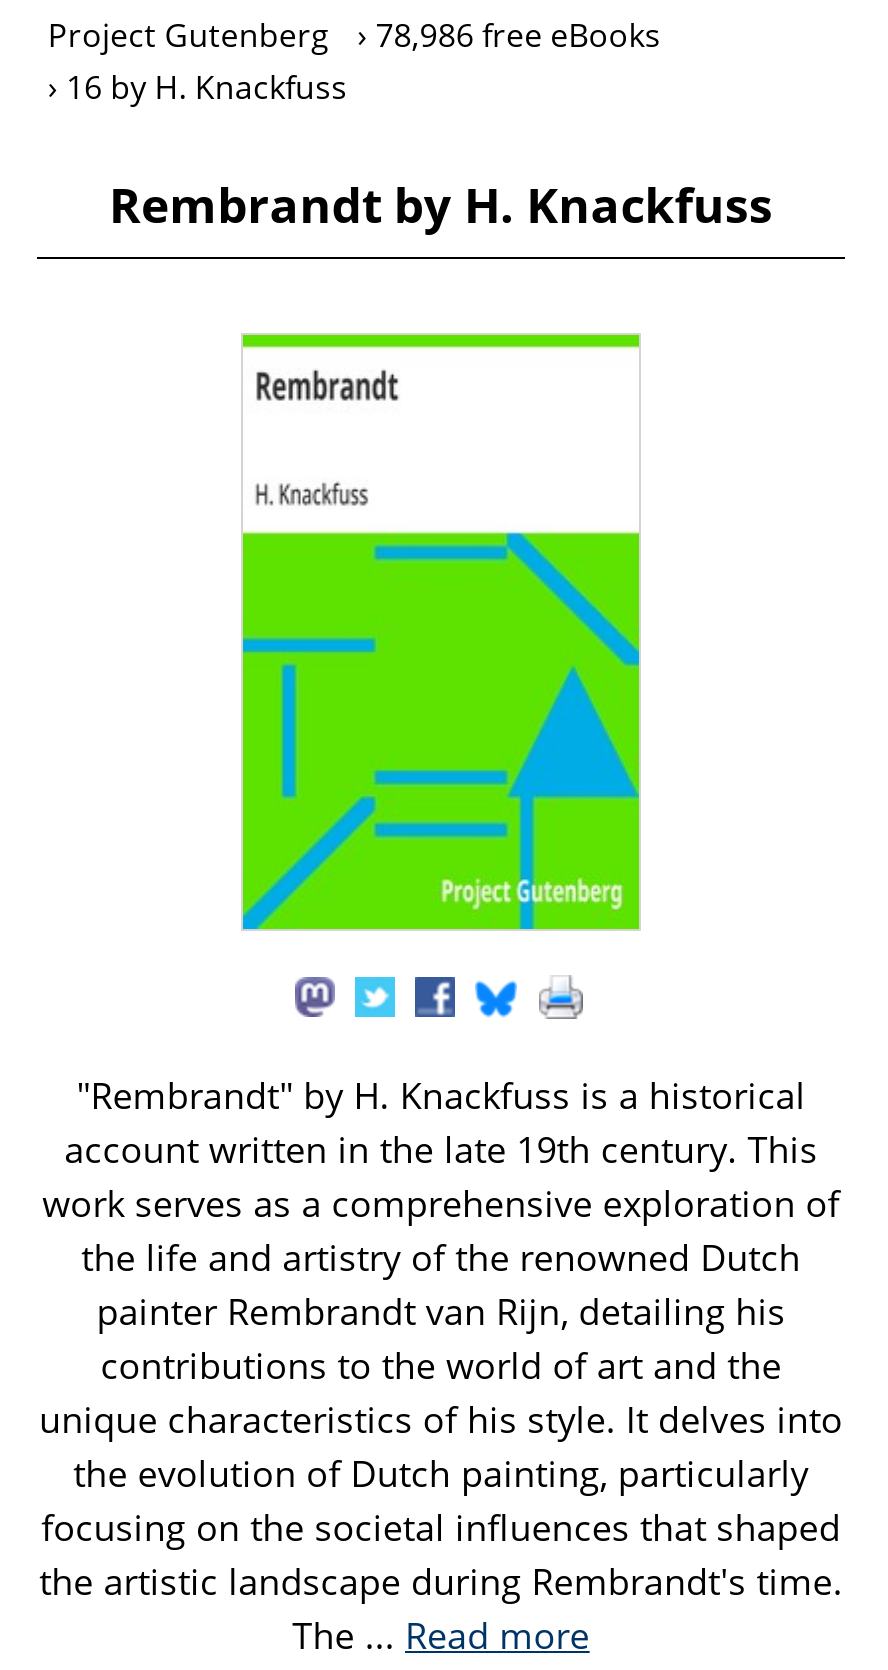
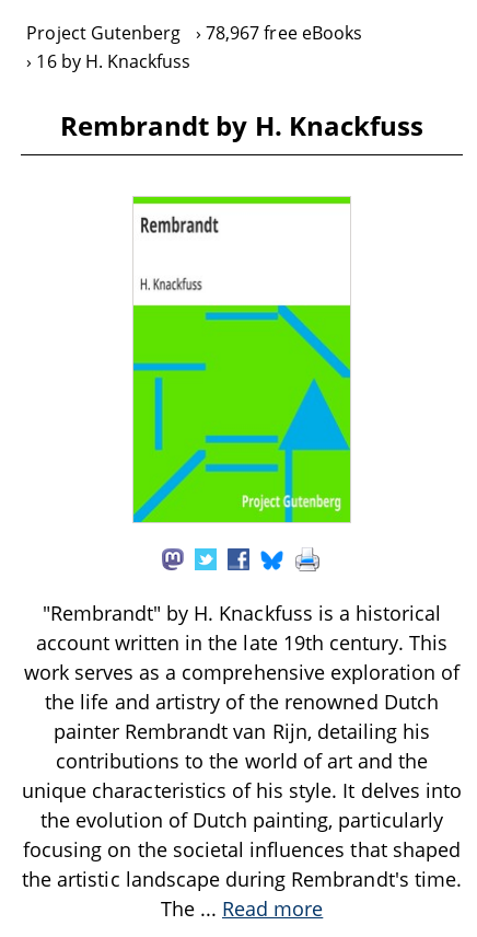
[48,13,661,57] Project Gutenberg 78,986 free eBooks -> [27,21,362,45] Project Gutenberg 78,967 free eBooks

